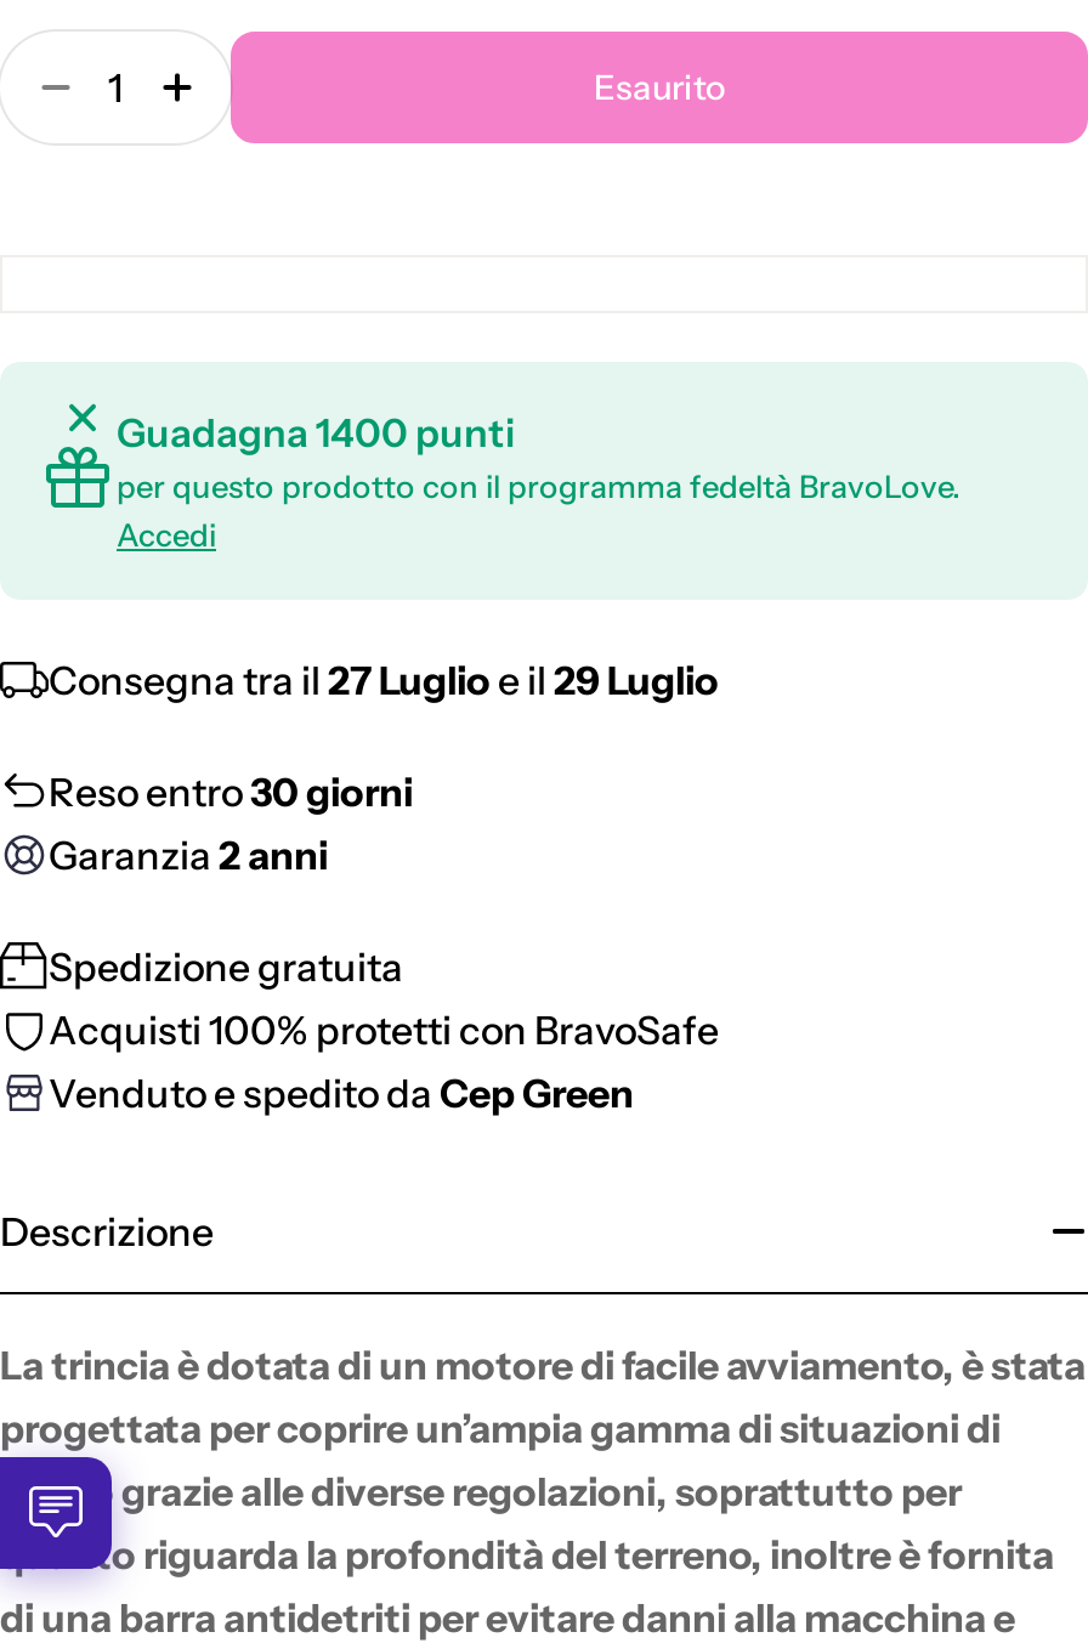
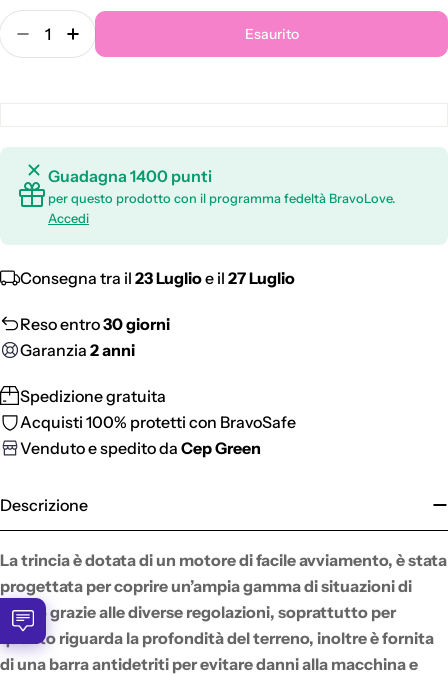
[49,655,719,704] Consegna tra il 27 Luglio e il 29 Luglio -> [20,268,295,288] Consegna tra il 23 Luglio e il 27 Luglio

